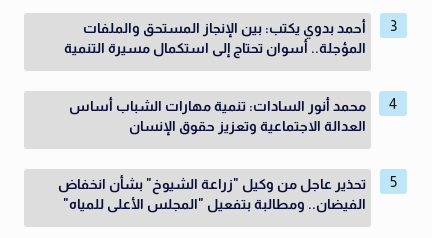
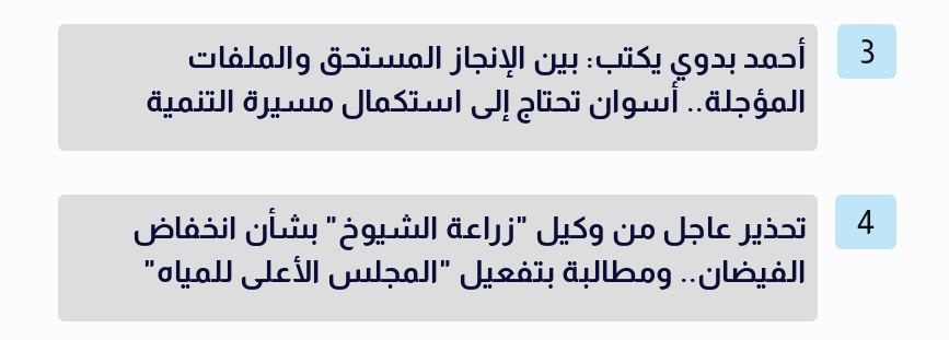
[69,98,366,134] محمد أنور السادات: تنمية مهارات الشباب أساس | العدالة الاجتماعية وتعزيز حقوق الإنسان -> none

